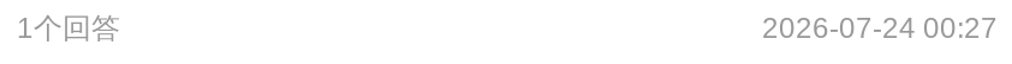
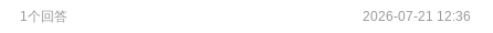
[762,12,998,45] 2026-07-24 00:27 -> [363,9,471,24] 2026-07-21 12:36

